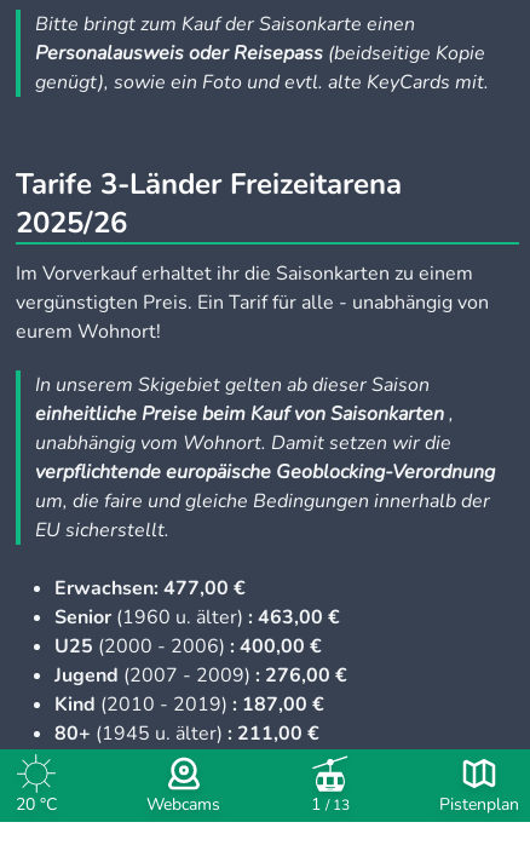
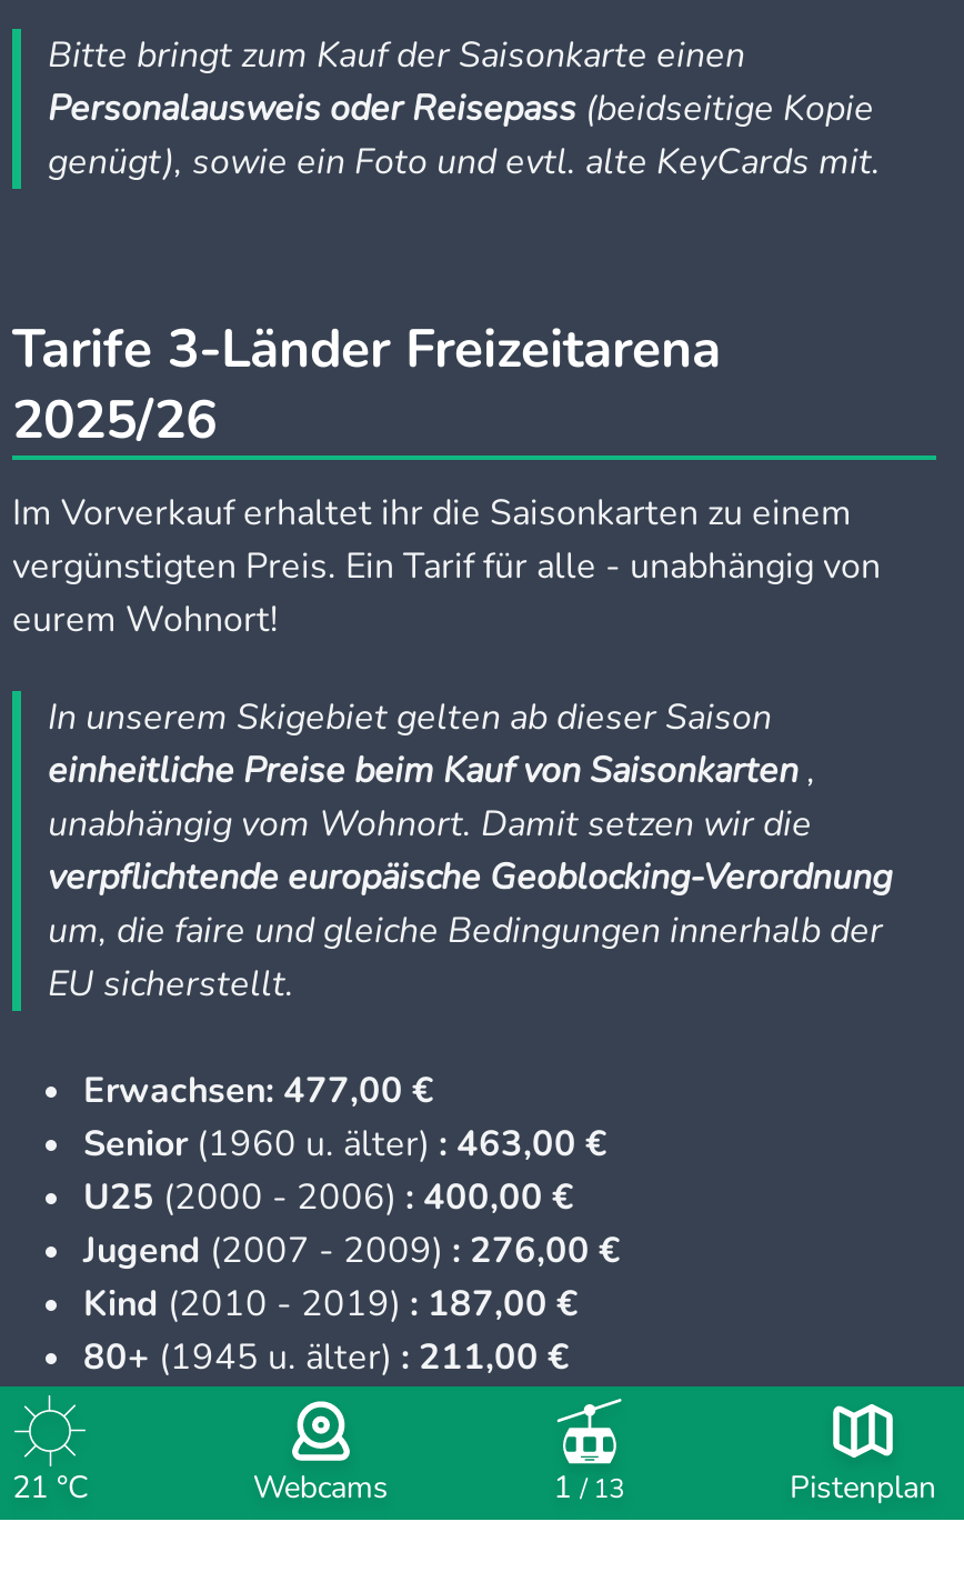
[16,793,57,816] 20 °C -> [12,1466,88,1509] 21 °C

